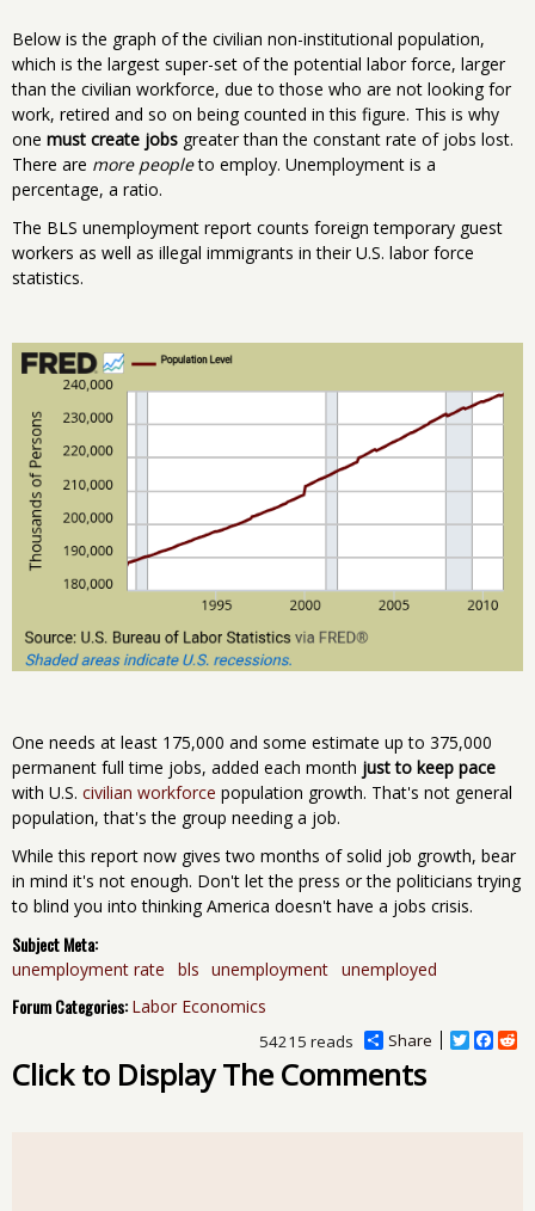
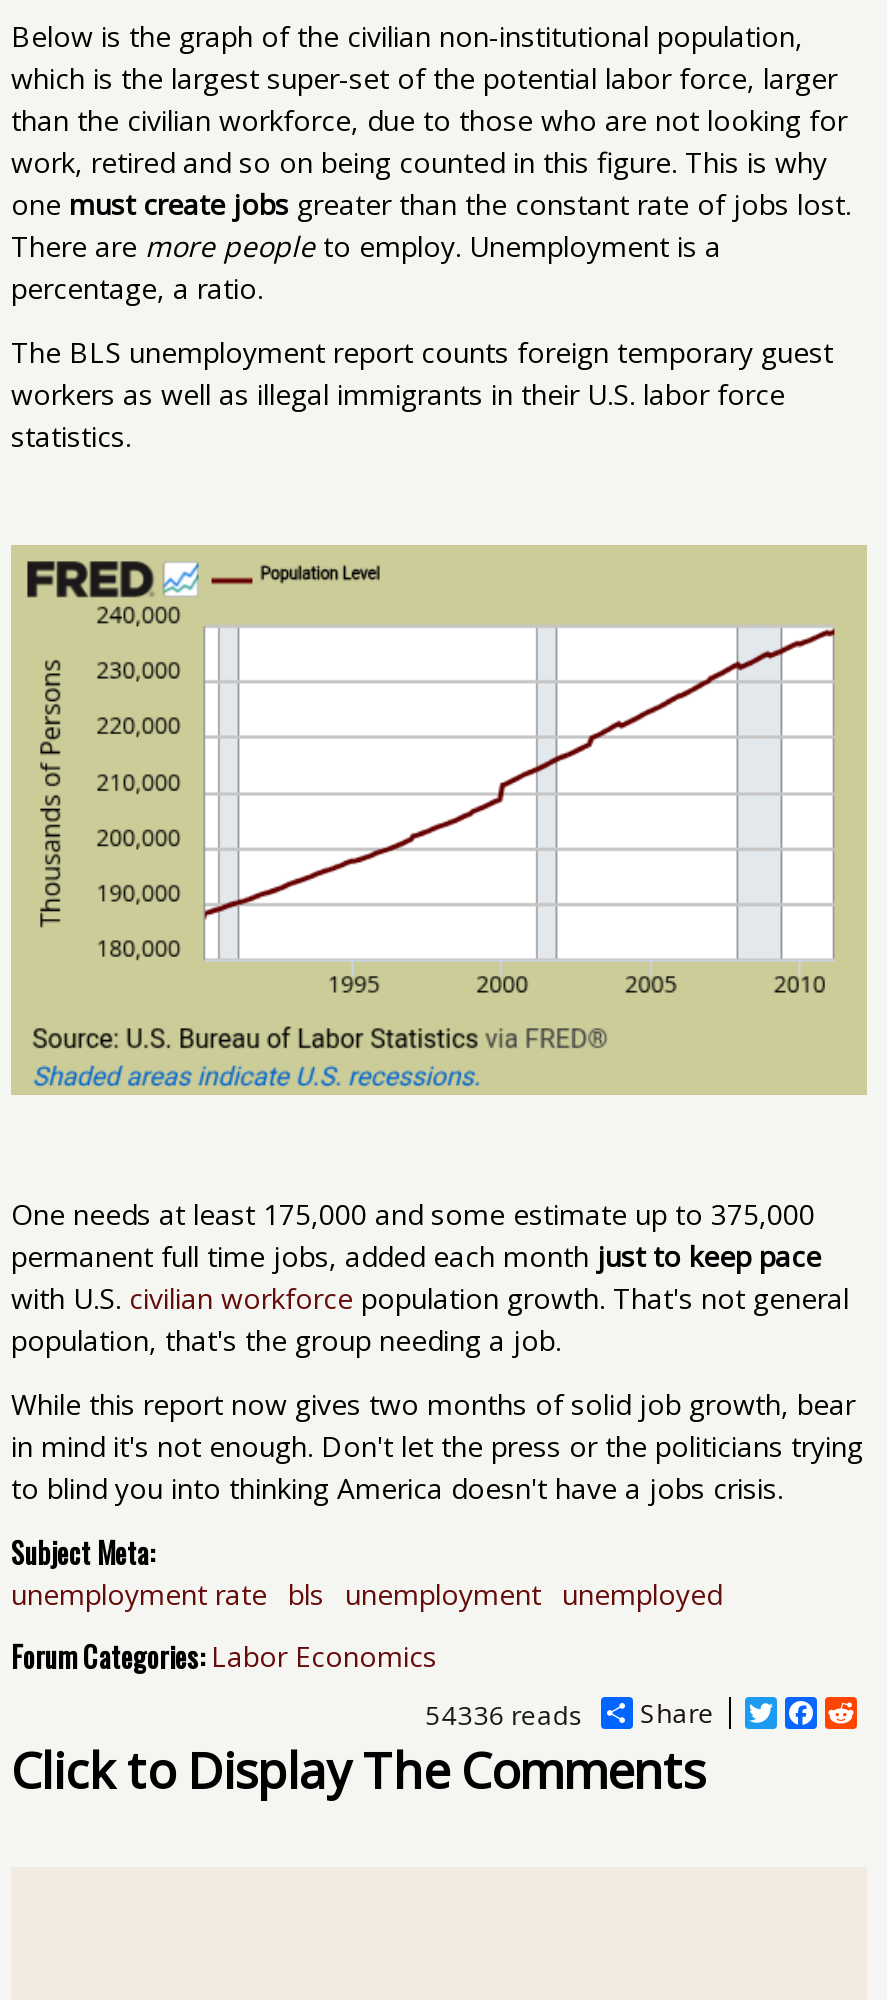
[259,1031,354,1052] 54215 reads -> [425,1697,583,1733] 54336 reads

